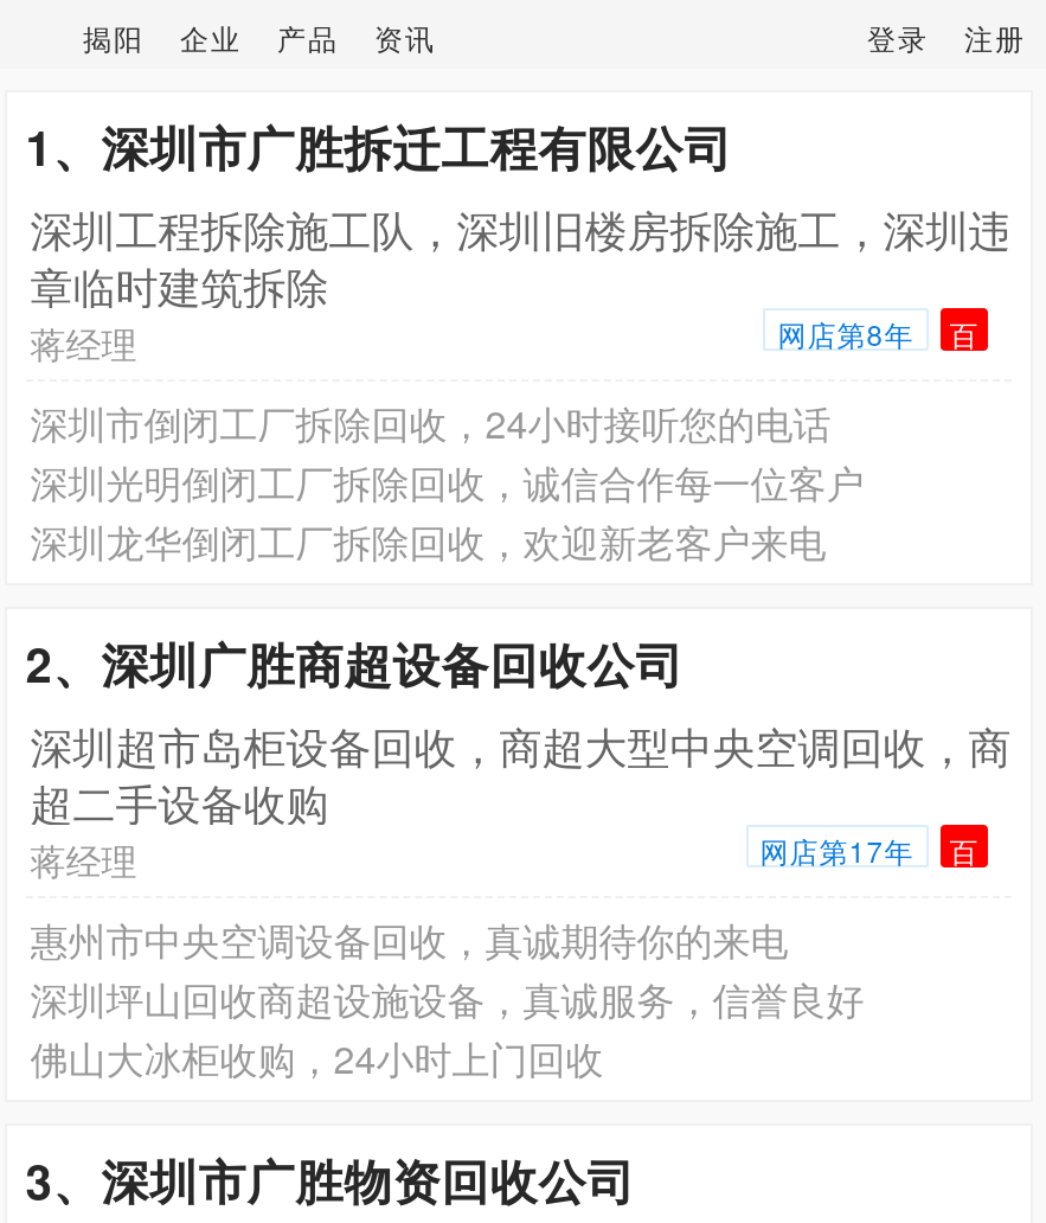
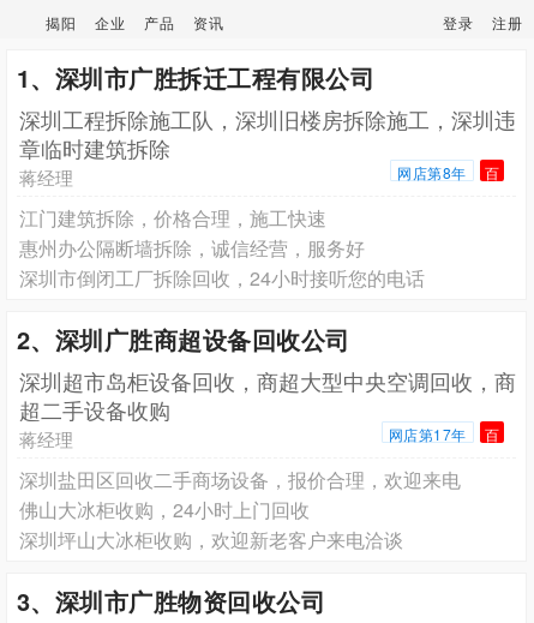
none -> [19,204,364,262] 江门建筑拆除，价格合理，施工快速 | 惠州办公隔断墙拆除，诚信经营，服务好
moved [30,396,831,450] -> [19,264,424,292]: 深圳市倒闭工厂拆除回收，24小时接听您的电话
[30,455,864,569] 深圳光明倒闭工厂拆除回收，诚信合作每一位客户 | 深圳龙华倒闭工厂拆除回收，欢迎新老客户来电 -> none
[30,912,864,1026] 惠州市中央空调设备回收，真诚期待你的来电 | 深圳坪山回收商超设施设备，真诚服务，信誉良好 -> [19,466,460,493] 深圳盐田区回收二手商场设备，报价合理，欢迎来电
moved [30,1031,603,1085] -> [19,496,309,523]: 佛山大冰柜收购，24小时上门回收
none -> [19,526,403,553] 深圳坪山大冰柜收购，欢迎新老客户来电洽谈

